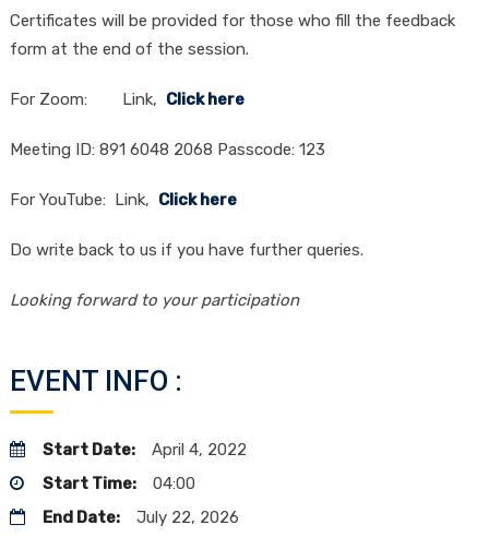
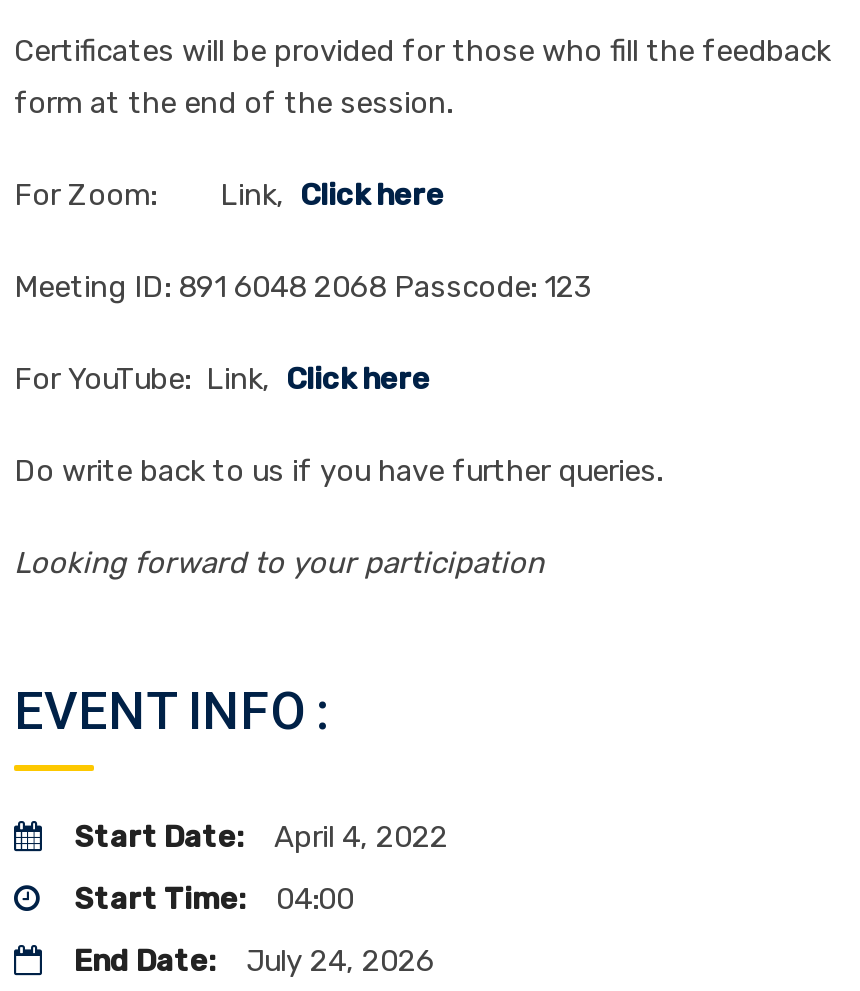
[43,508,239,527] End Date: July 22, 2026 -> [74,943,434,979] End Date: July 24, 2026

